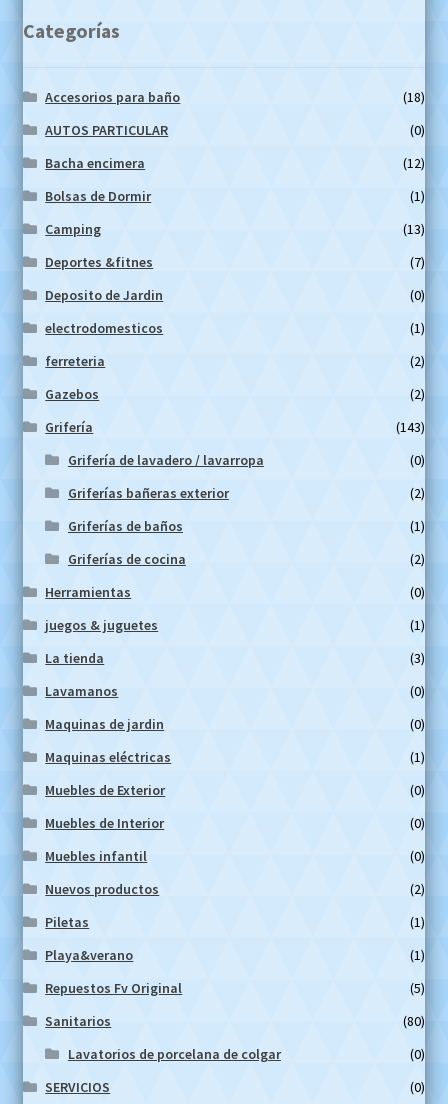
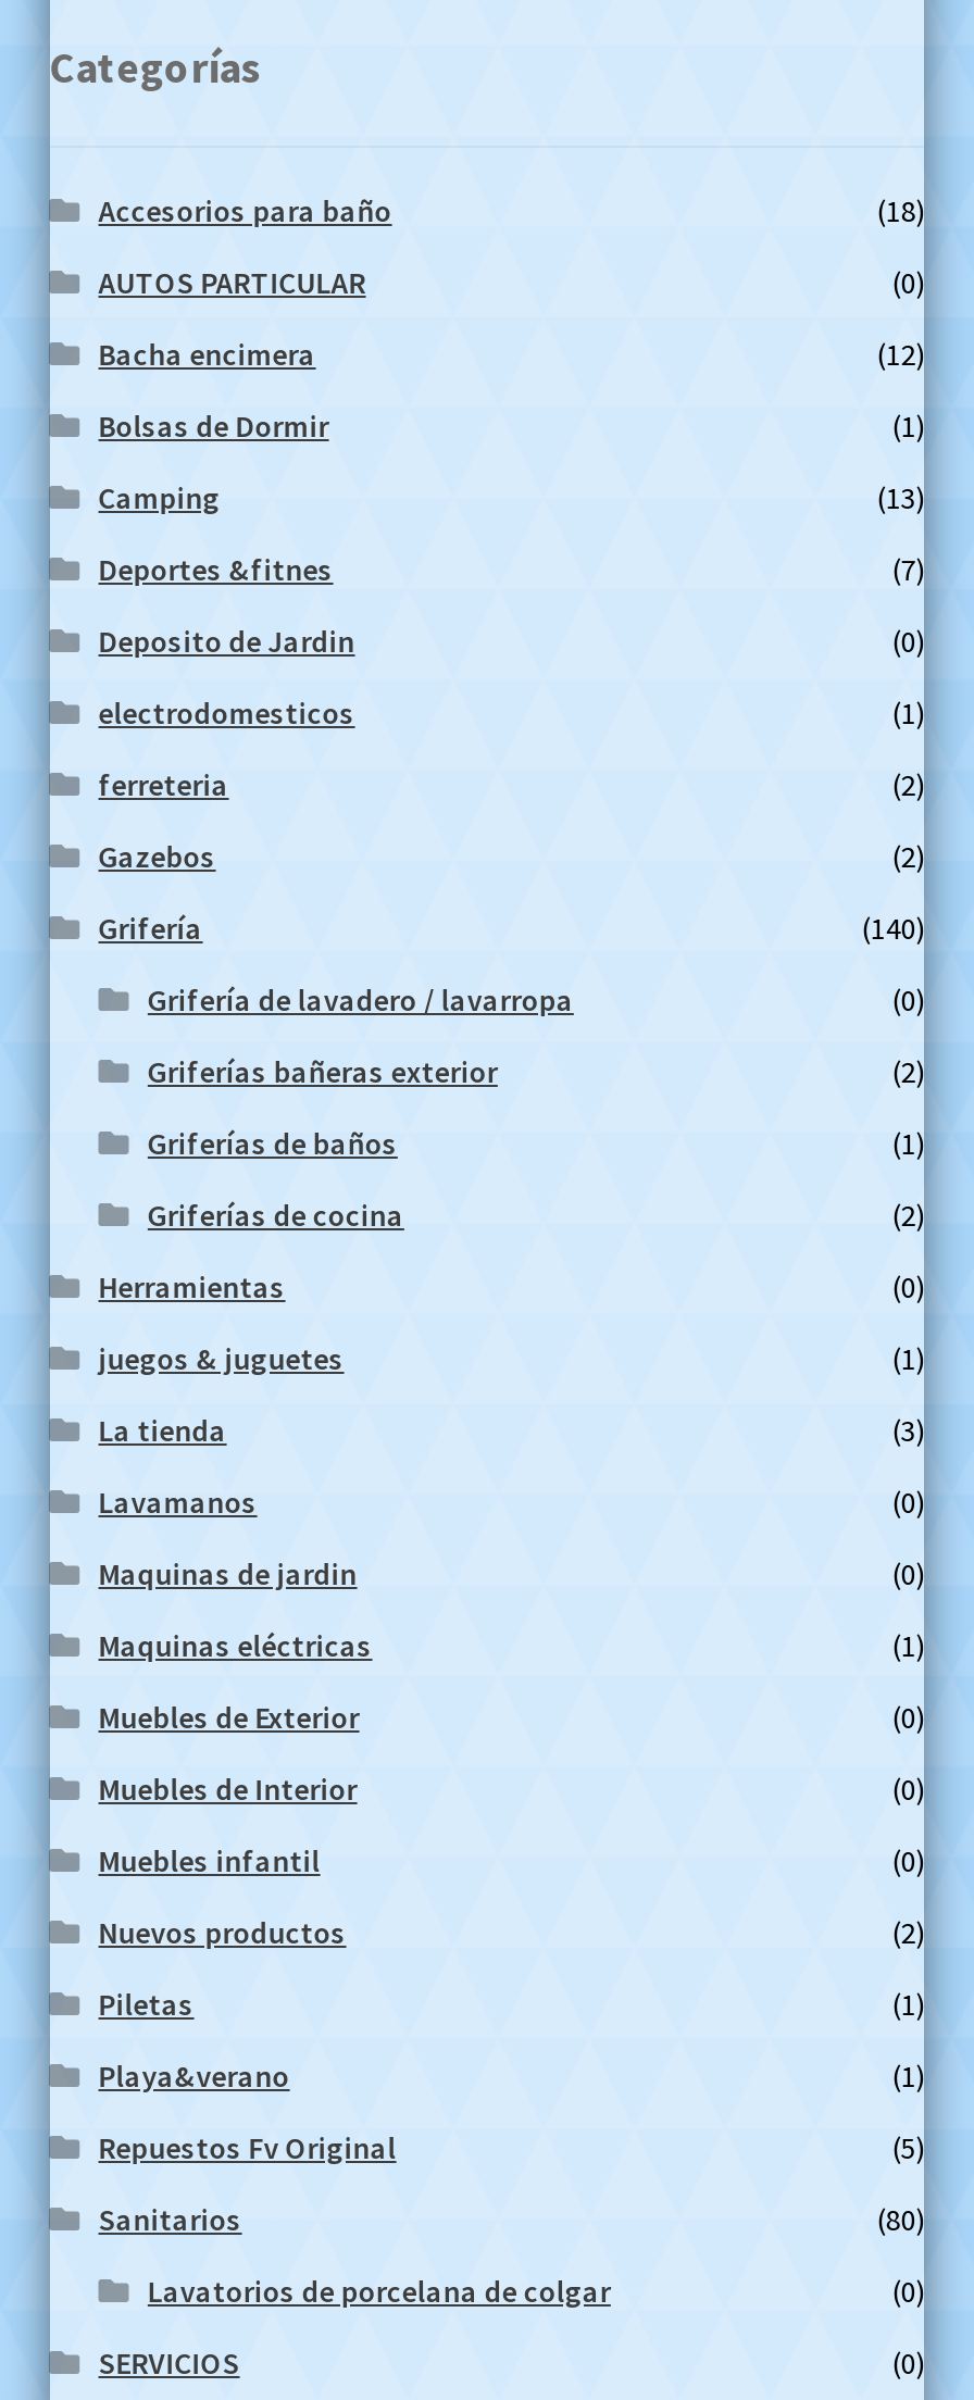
[396,417,425,435] (143) -> [862,908,925,947] (140)

